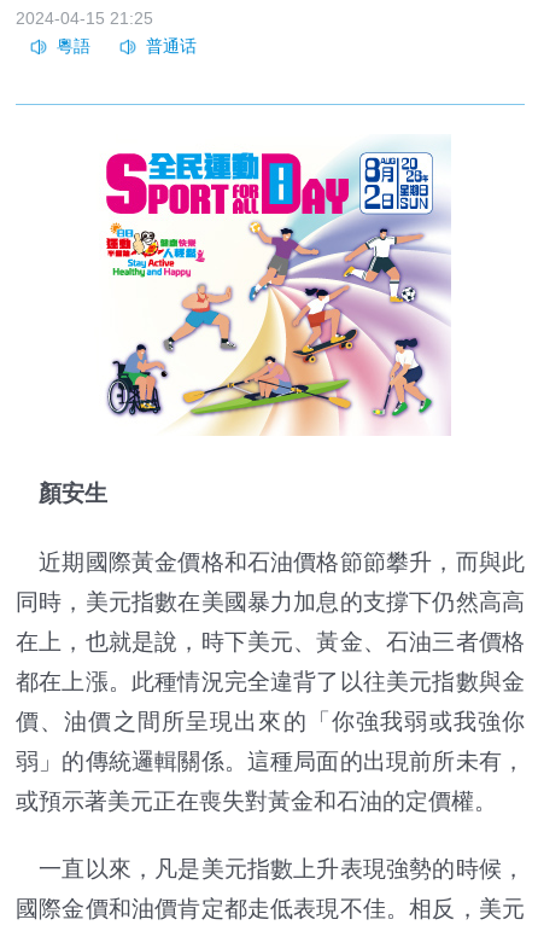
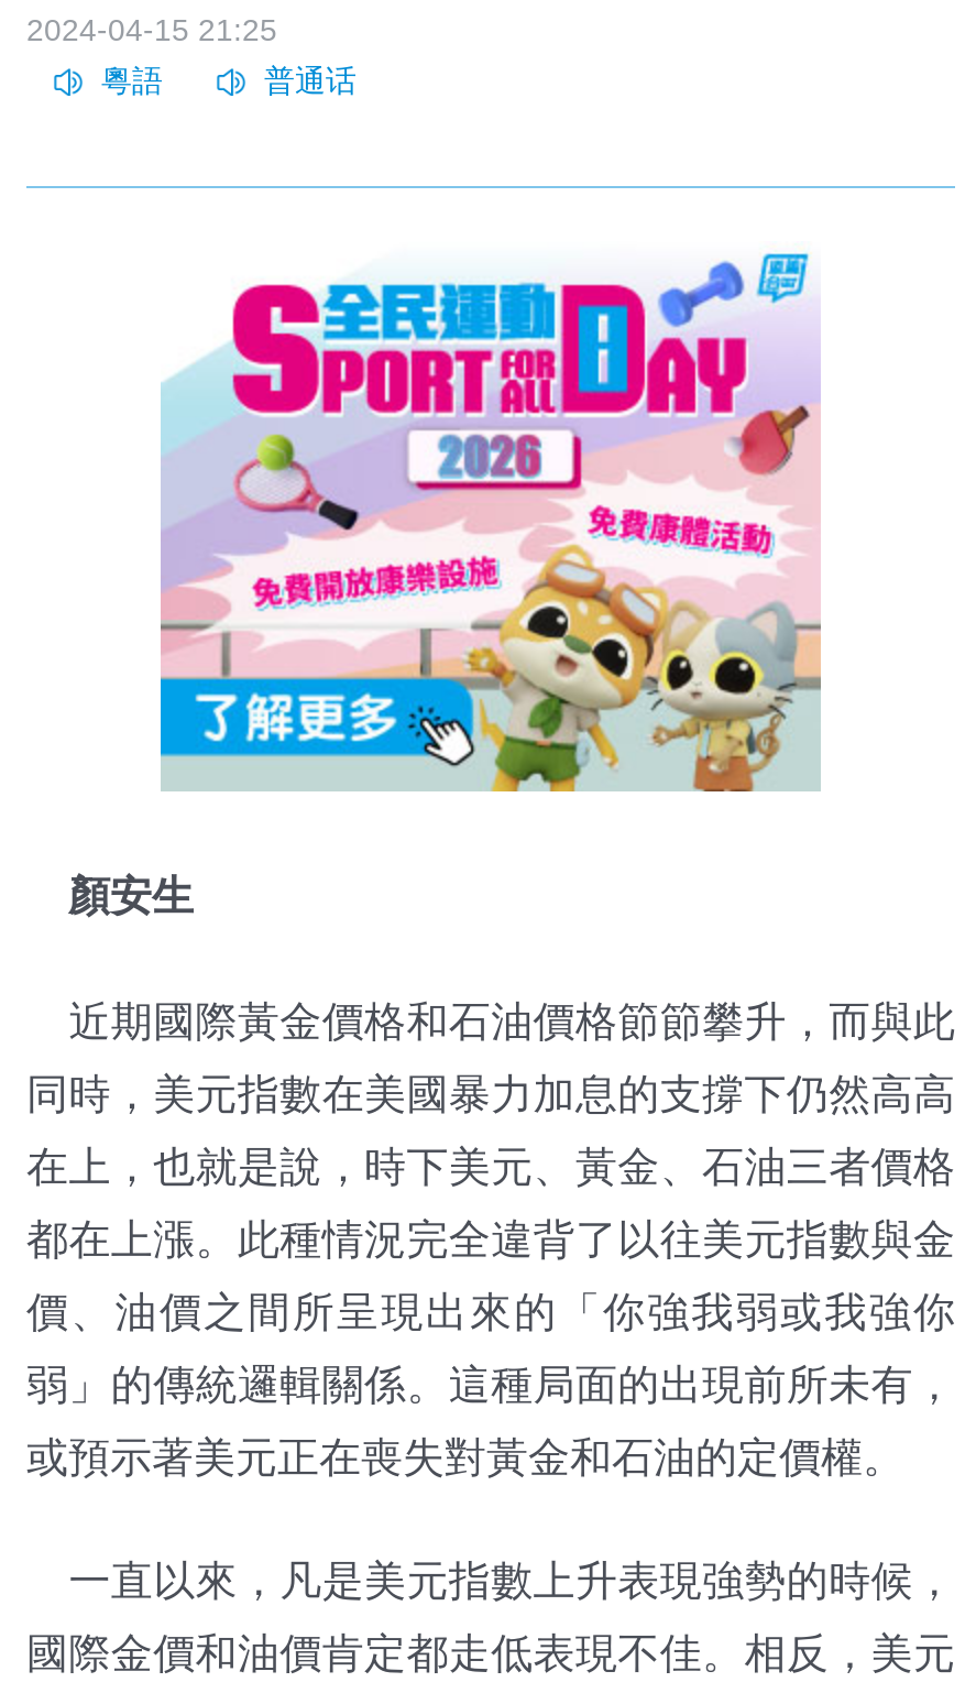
[89,141,451,436] [image] -> [158,252,821,794] [image]

